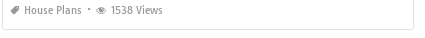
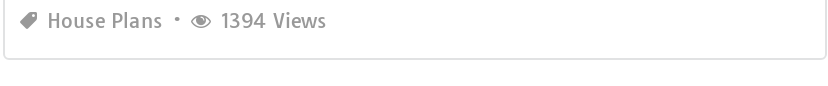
[111,4,163,17] 1538 Views -> [221,8,327,34] 1394 Views

